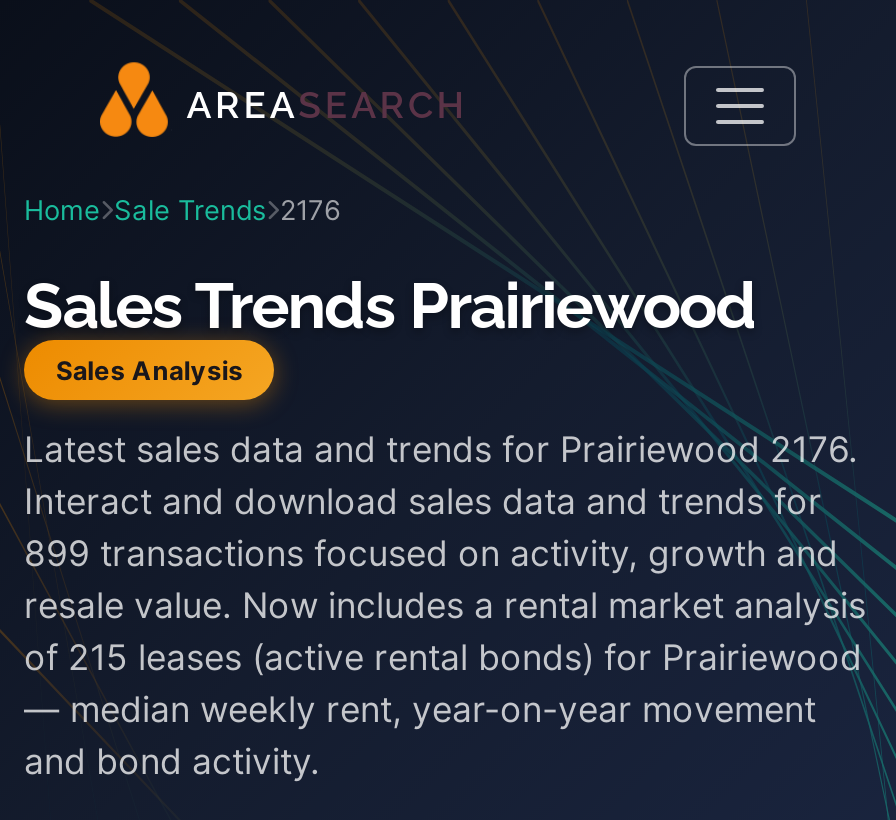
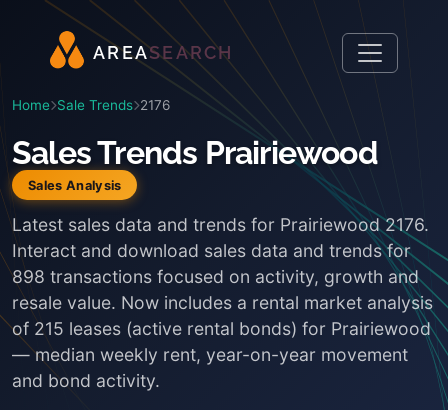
[24,532,838,574] 899 transactions focused on activity, growth and -> [12,266,419,287] 898 transactions focused on activity, growth and

